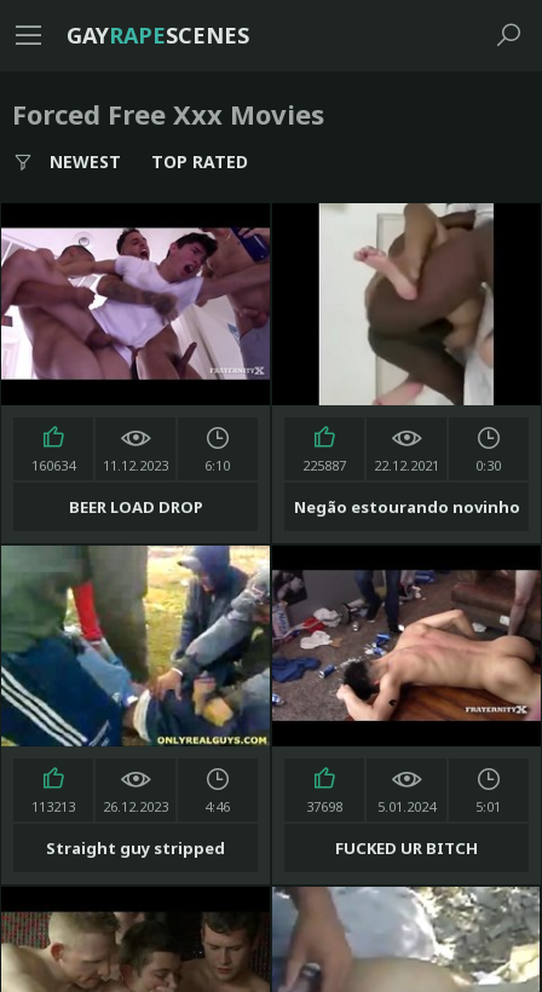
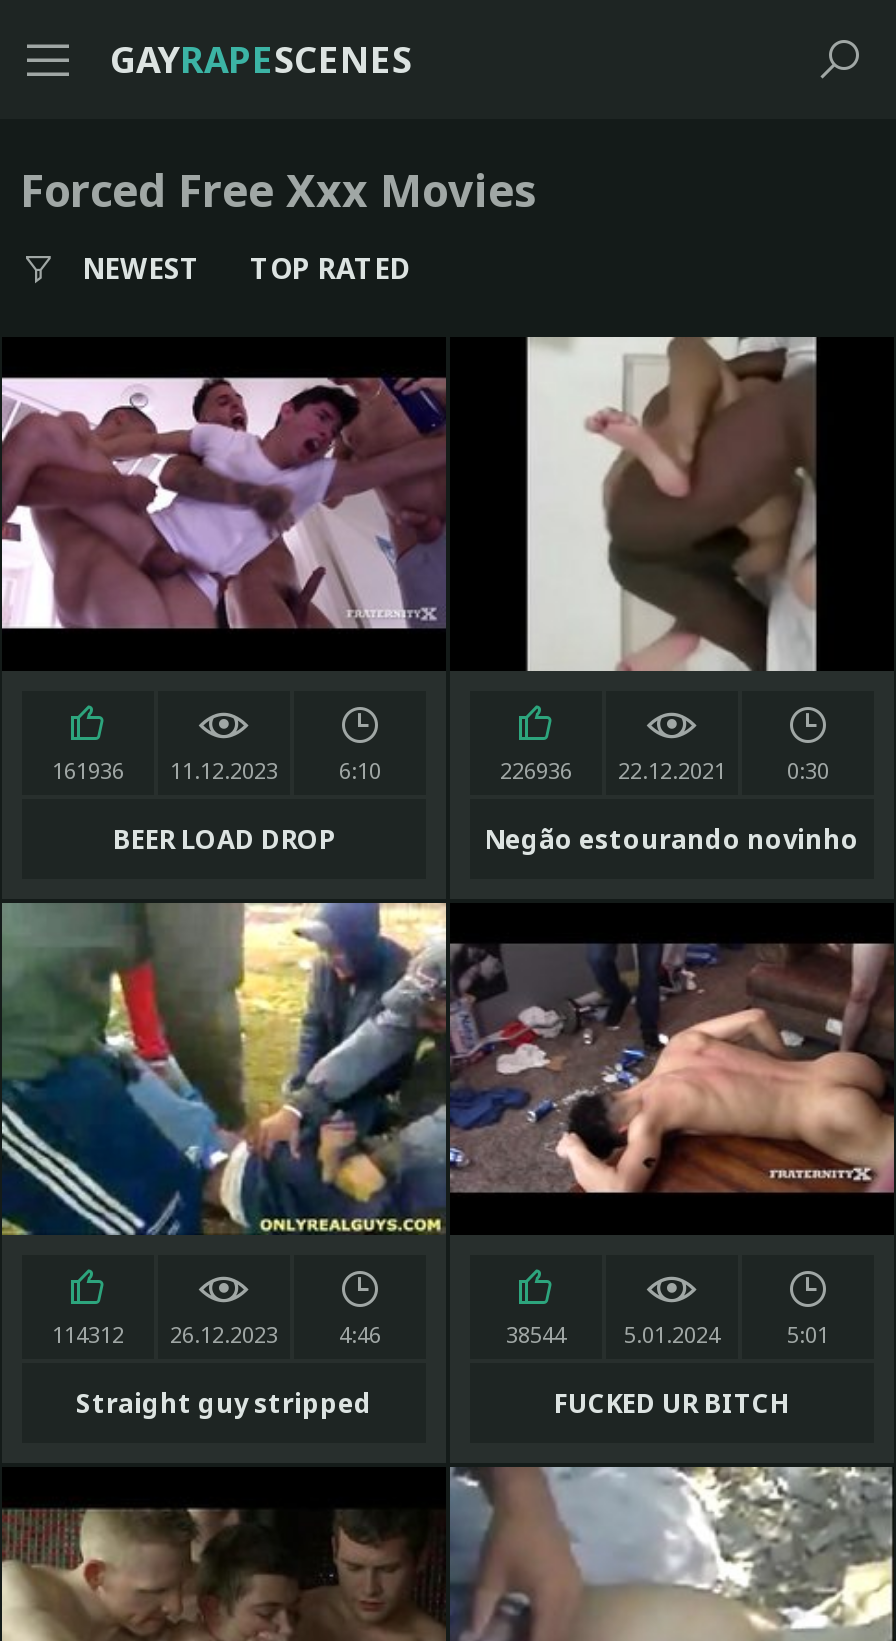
[31,455,168,474] 160634 11.12.2023 -> [52,754,278,784] 161936 11.12.2023
[302,455,439,474] 225887 22.12.2021 -> [500,754,726,784] 226936 22.12.2021
[31,797,168,815] 113213 26.12.2023 -> [52,1319,278,1349] 114312 26.12.2023
[306,797,436,815] 37698 5.01.2024 -> [506,1319,720,1349] 38544 5.01.2024

